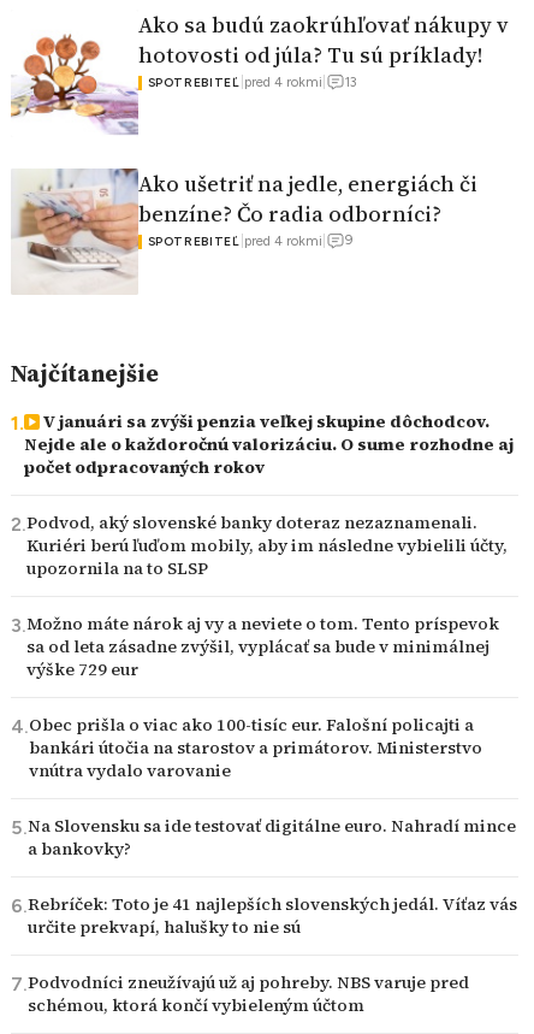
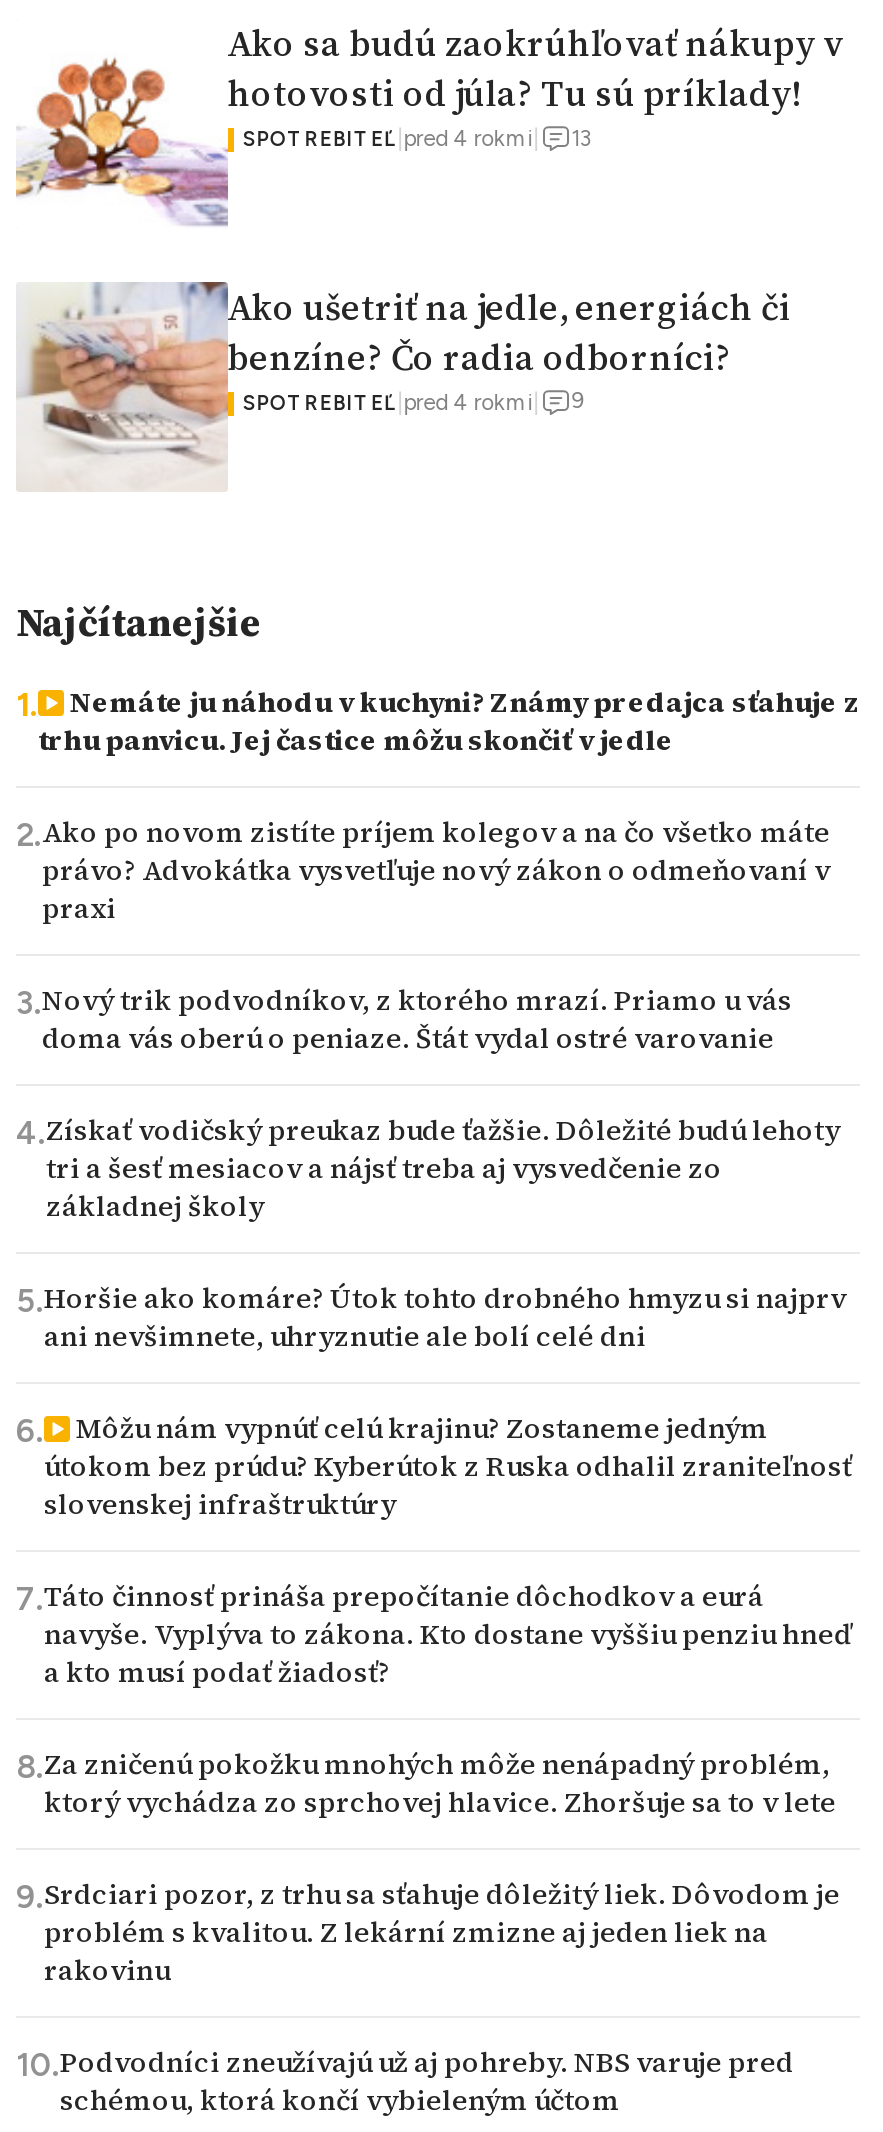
[24,410,517,938] V januári sa zvýši penzia veľkej skupine dôchodcov. | Nejde ale o každoročnú valorizáciu. O sume rozhodne aj | počet odpracovaných rokov | Podvod, aký slovenské banky doteraz nezaznamenali. | Kuriéri berú ľuďom mobily, aby im následne vybielili účty, | upozornila na to SLSP | Možno máte nárok aj vy a neviete o tom. Tento príspevok | sa od leta zásadne zvýšil, vyplácať sa bude v minimálnej | výške 729 eur | Obec prišla o viac ako 100-tisíc eur. Falošní policajti a | bankári útočia na starostov a primátorov. Ministerstvo | vnútra vydalo varovanie | Na Slovensku sa ide testovať digitálne euro. Nahradí mince | a bankovky? | Rebríček: Toto je 41 najlepších slovenských jedál. Víťaz vás | určite prekvapí, halušky to nie sú -> [38,683,860,1989] Nemáte ju náhodu v kuchyni? Známy predajca sťahuje z | trhu panvicu. Jej častice môžu skončiť v jedle | Ako po novom zistíte príjem kolegov a na čo všetko máte | právo? Advokátka vysvetľuje nový zákon o odmeňovaní v | praxi | Nový trik podvodníkov, z ktorého mrazí. Priamo u vás | doma vás oberú o peniaze. Štát vydal ostré varovanie | Získať vodičský preukaz bude ťažšie. Dôležité budú lehoty | tri a šesť mesiacov a nájsť treba aj vysvedčenie zo | základnej školy | Horšie ako komáre? Útok tohto drobného hmyzu si najprv | ani nevšimnete, uhryznutie ale bolí celé dni | Môžu nám vypnúť celú krajinu? Zostaneme jedným | útokom bez prúdu? Kyberútok z Ruska odhalil zraniteľnosť | slovenskej infraštruktúry | Táto činnosť prináša prepočítanie dôchodkov a eurá | navyše. Vyplýva to zákona. Kto dostane vyššiu penziu hneď | a kto musí podať žiadosť? | Za zničenú pokožku mnohých môže nenápadný problém, | ktorý vychádza zo sprchovej hlavice. Zhoršuje sa to v lete | Srdciari pozor, z trhu sa sťahuje dôležitý liek. Dôvodom je | problém s kvalitou. Z lekární zmizne aj jeden liek na | rakovinu

